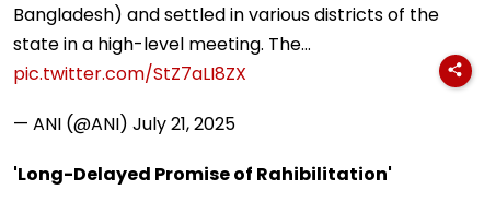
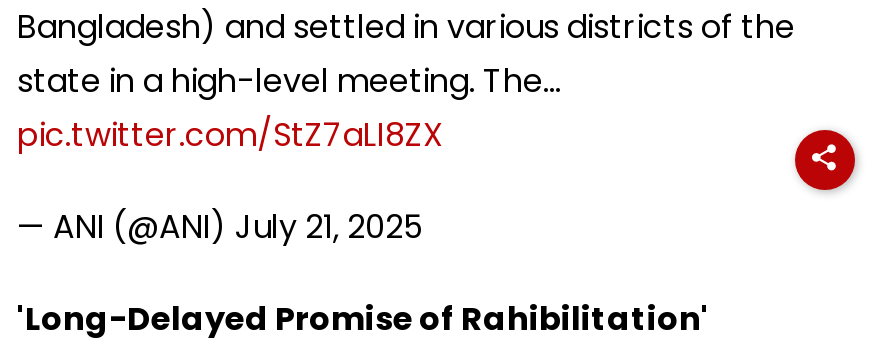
[438,54,474,105] [image] -> [793,100,859,194] [image]

